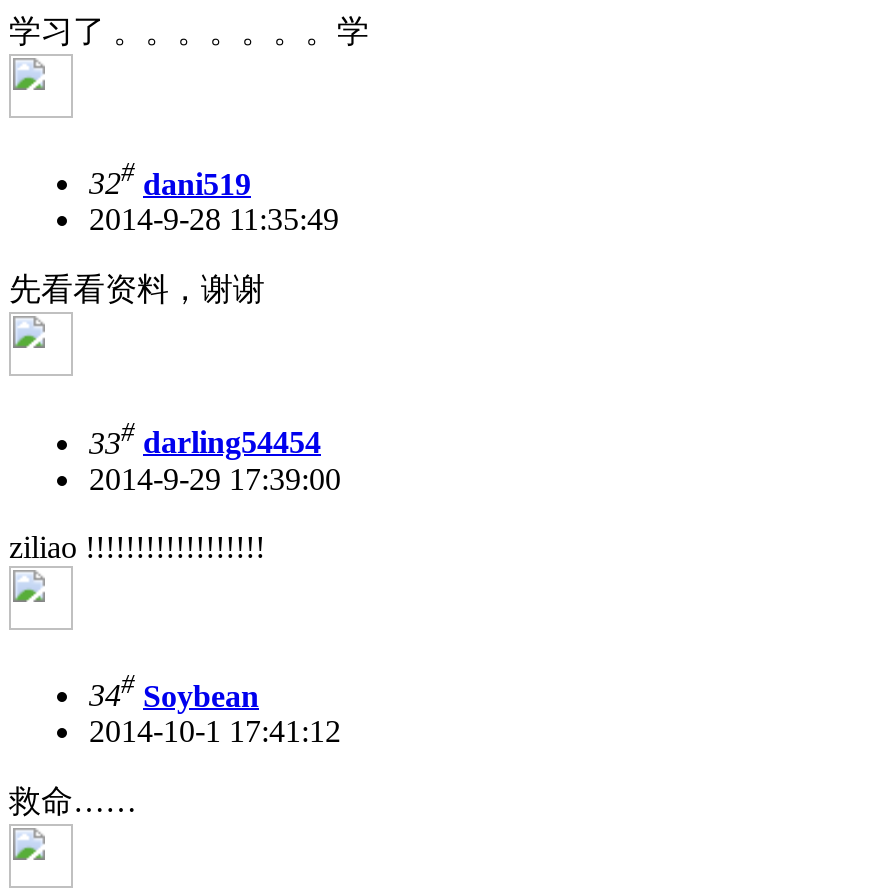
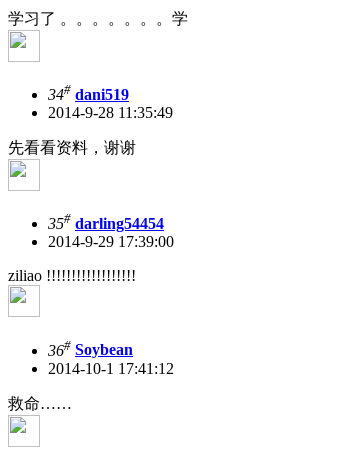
[89,159,251,201] 32# dani519 -> [48,82,129,103] 34# dani519
[89,417,321,460] 33# darling54454 -> [48,211,164,232] 35# darling54454
[89,670,259,713] 34# Soybean -> [48,337,133,359] 36# Soybean

